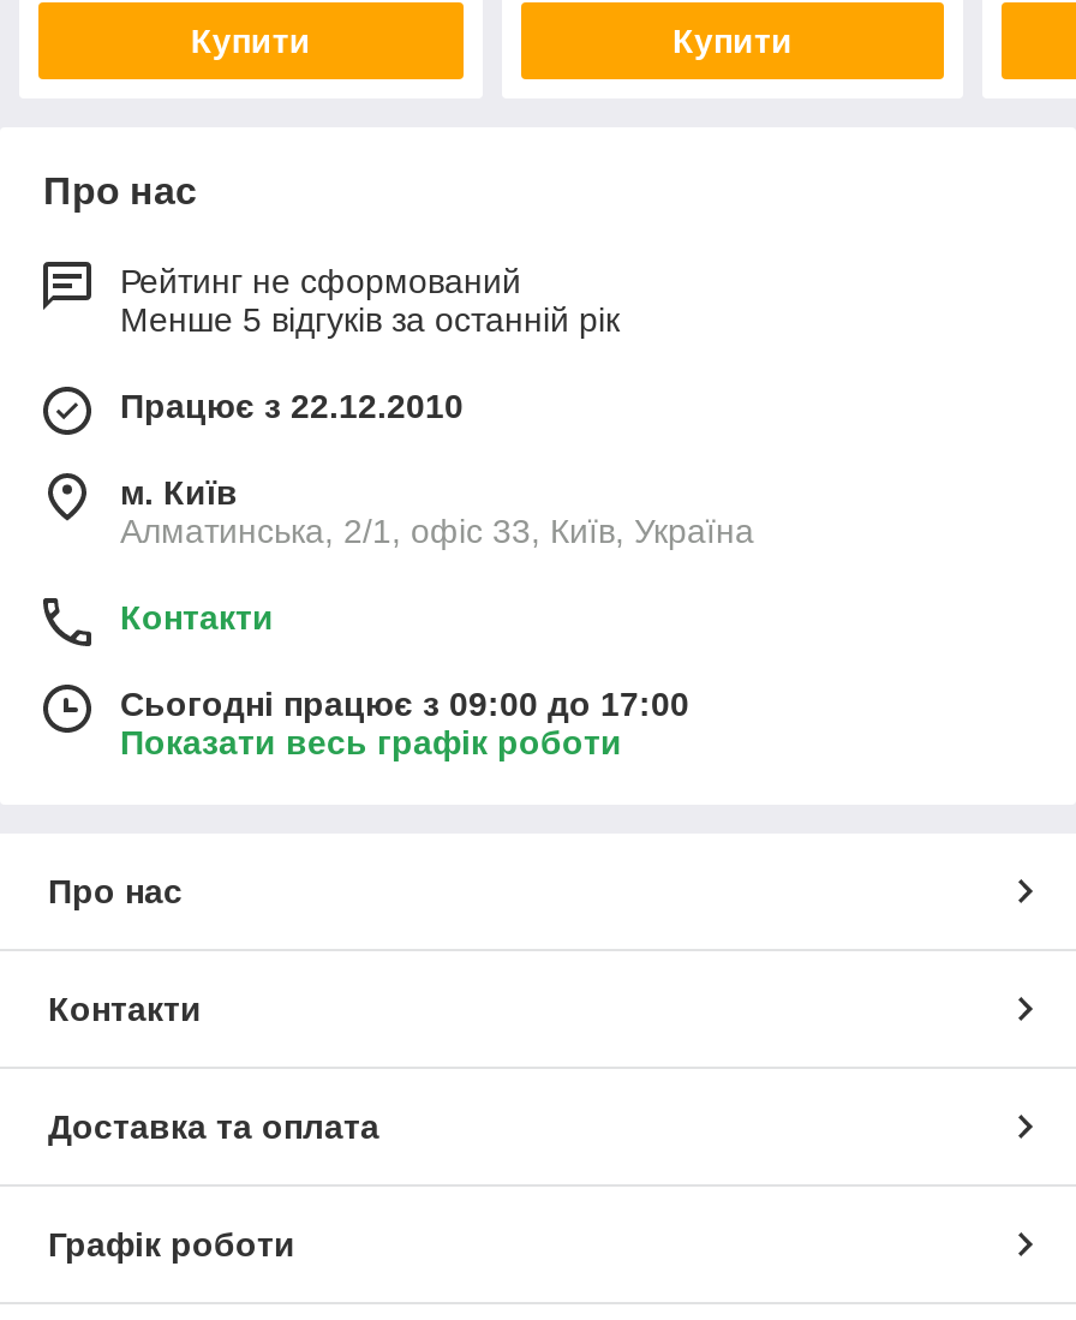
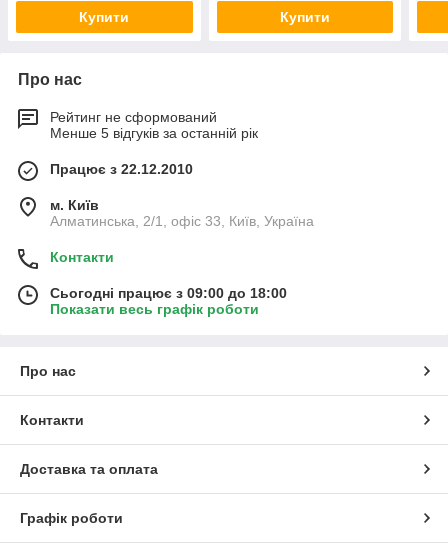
[120,686,689,724] Сьогодні працює з 09:00 до 17:00 -> [50,285,287,301] Сьогодні працює з 09:00 до 18:00

